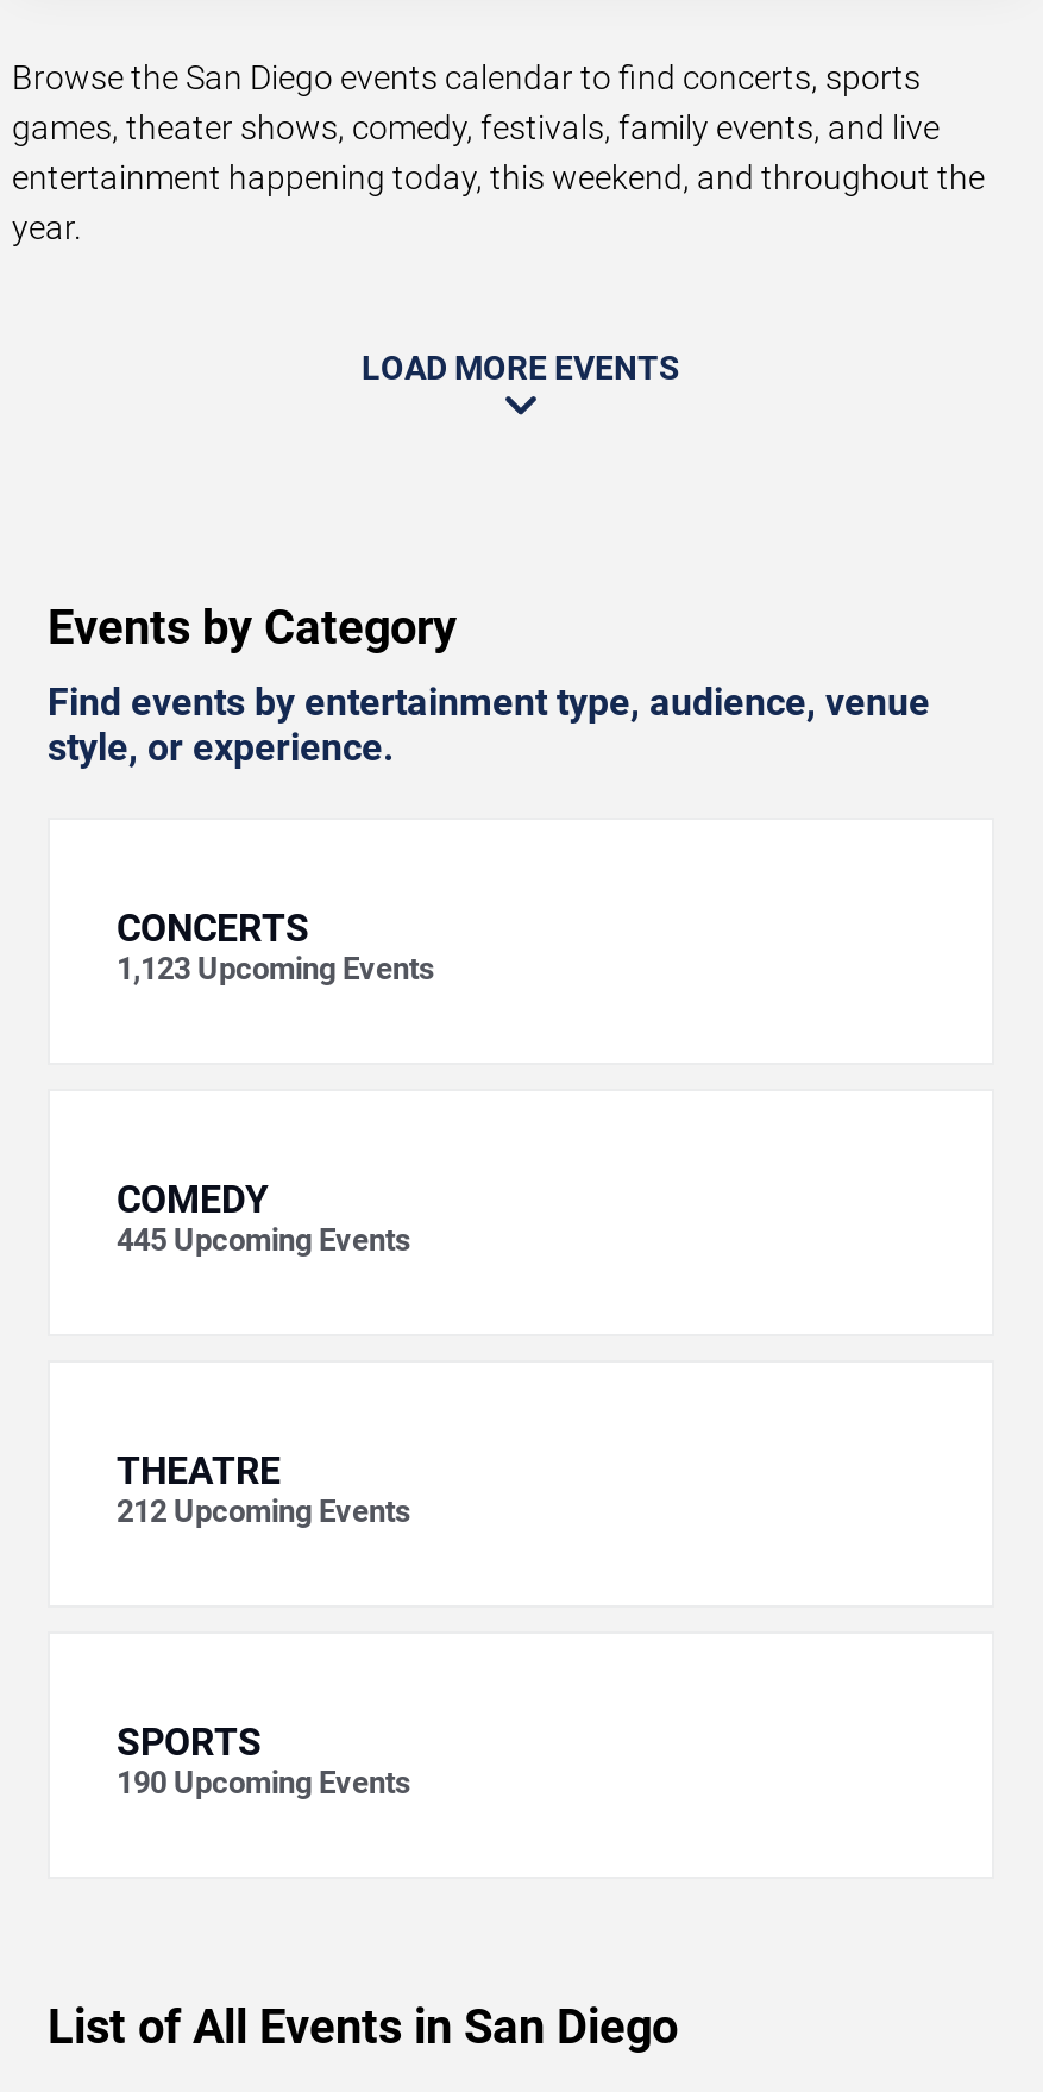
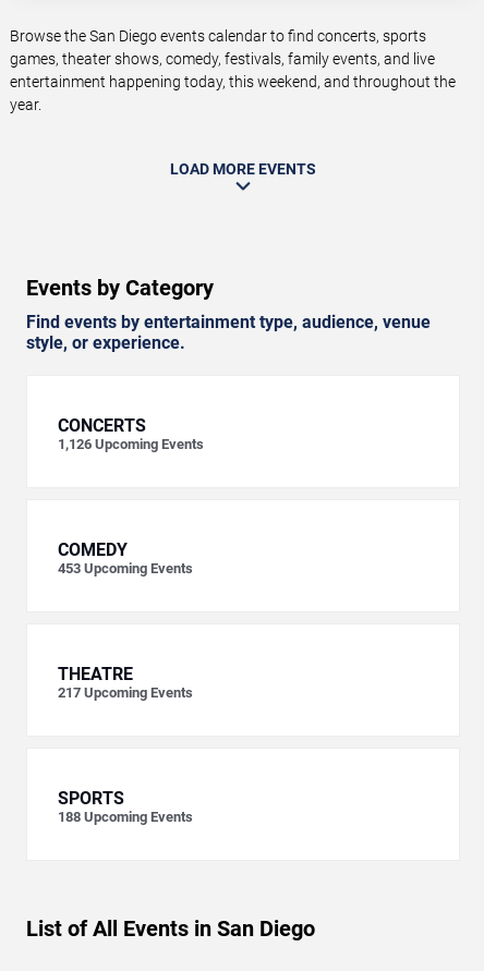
[117,952,435,987] 1,123 Upcoming Events -> [58,436,204,453] 1,126 Upcoming Events
[117,1223,411,1259] 445 Upcoming Events -> [58,560,193,577] 453 Upcoming Events
[117,1494,411,1530] 212 Upcoming Events -> [58,685,193,701] 217 Upcoming Events
[117,1765,411,1801] 190 Upcoming Events -> [58,809,193,825] 188 Upcoming Events

